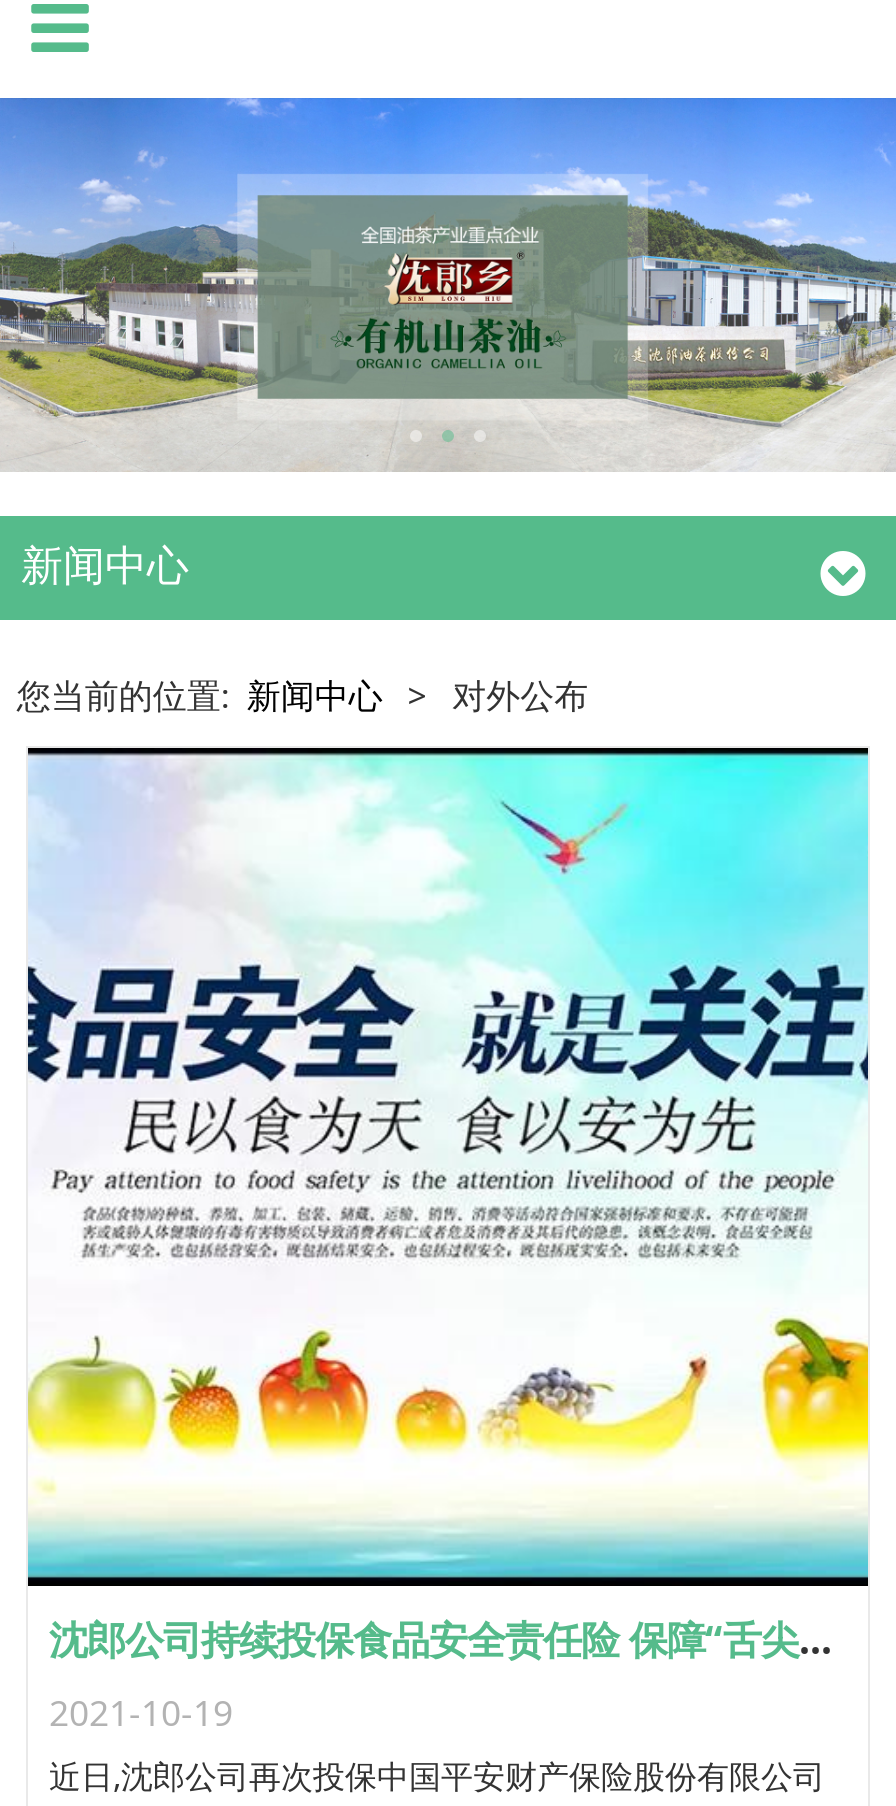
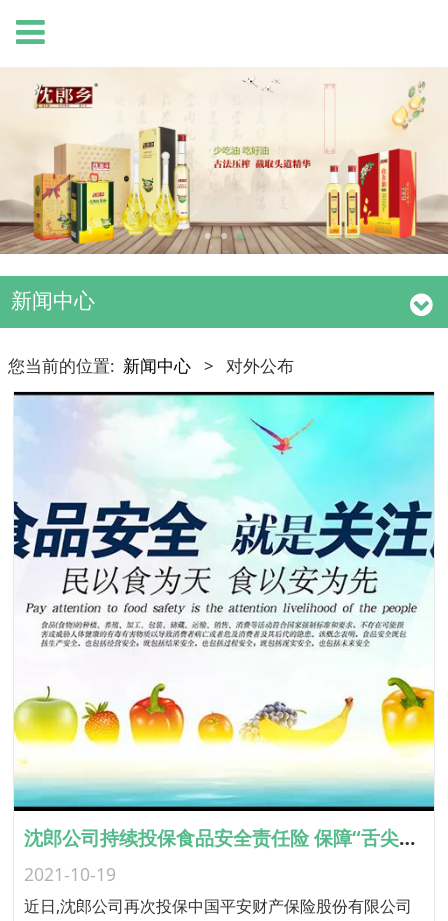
[6,96,890,470] [image] -> [3,67,445,254] [image]

